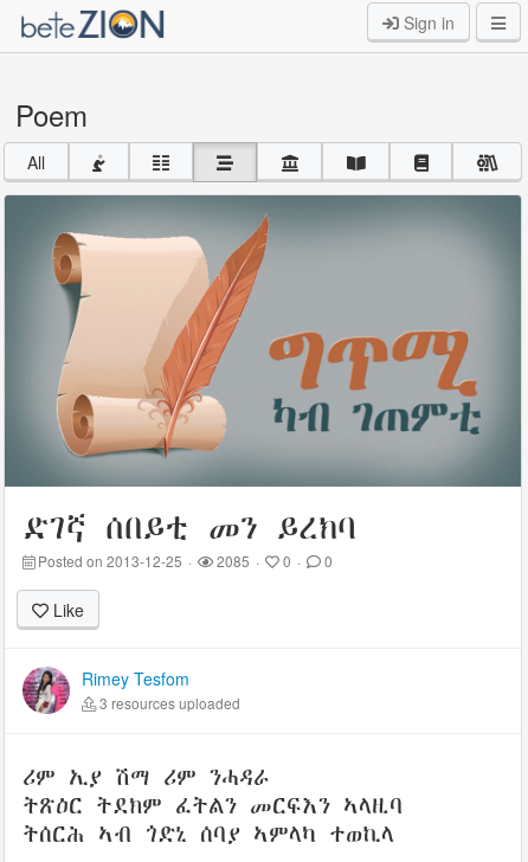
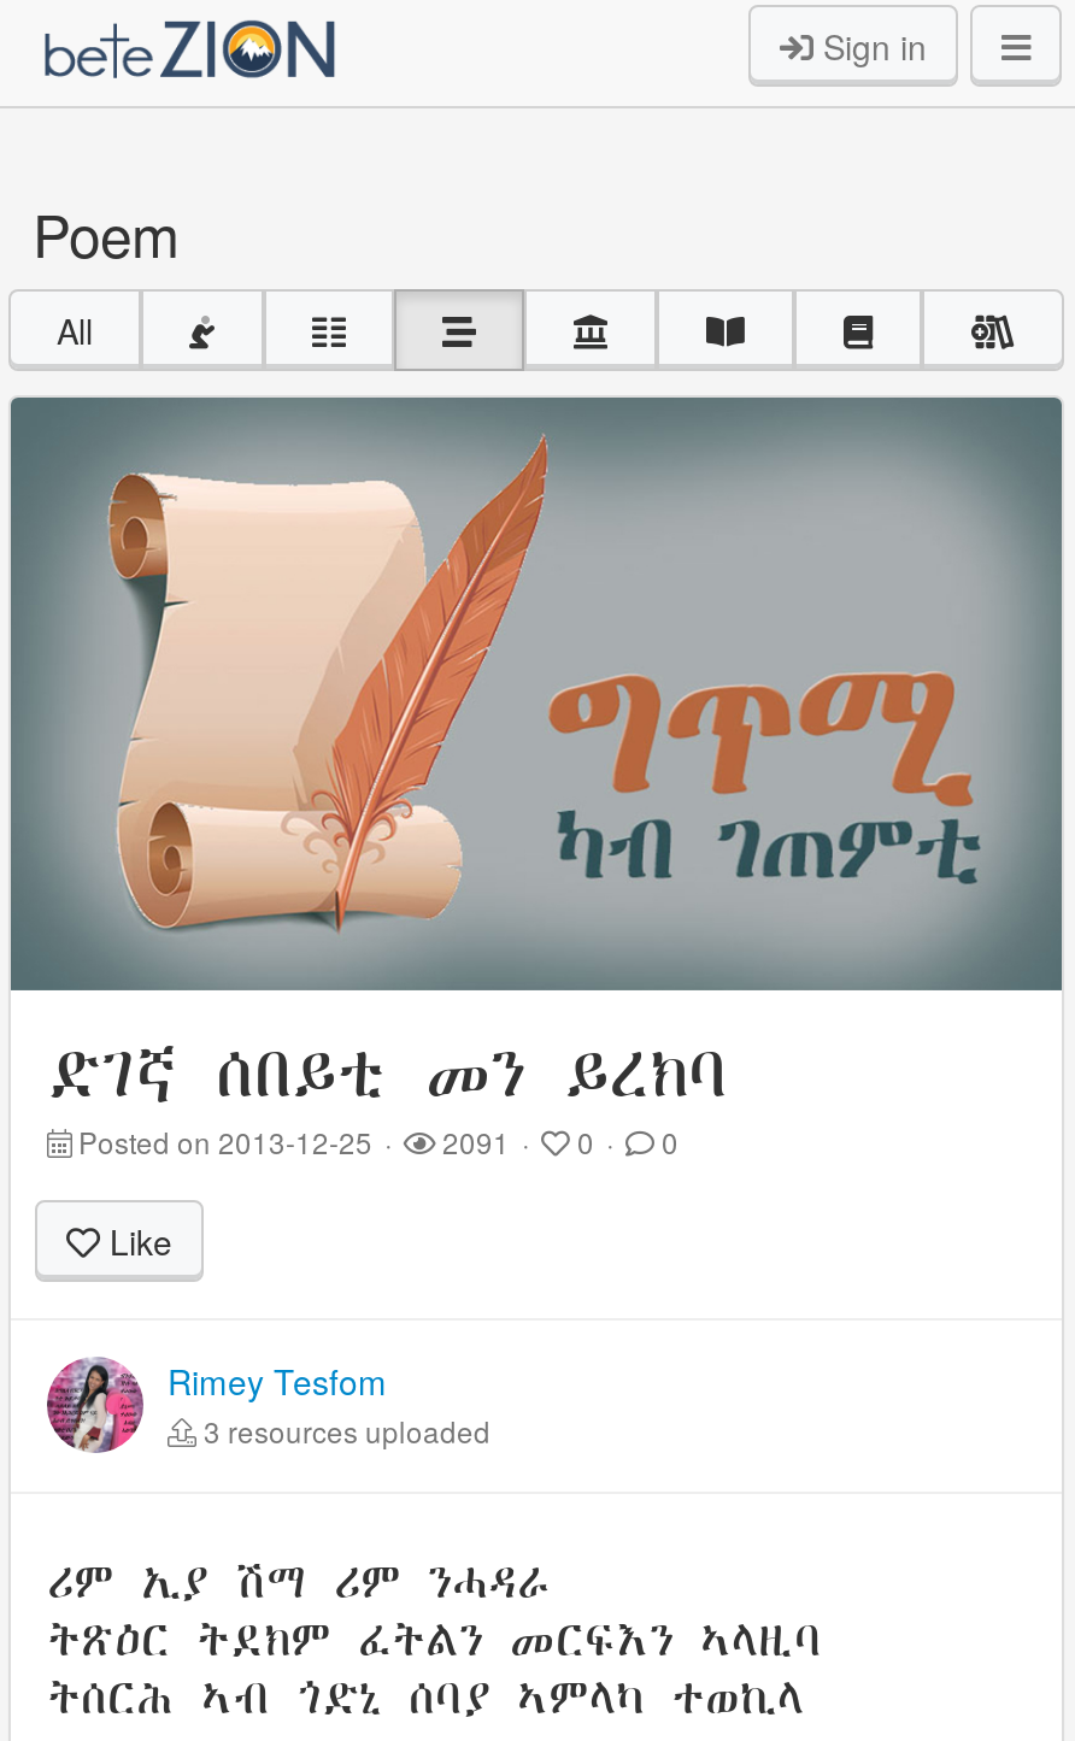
[34,550,333,570] Posted on 2013-12-25 · 2085 · 0 · 0 -> [71,1119,679,1160] Posted on 2013-12-25 · 2091 · 0 · 0

